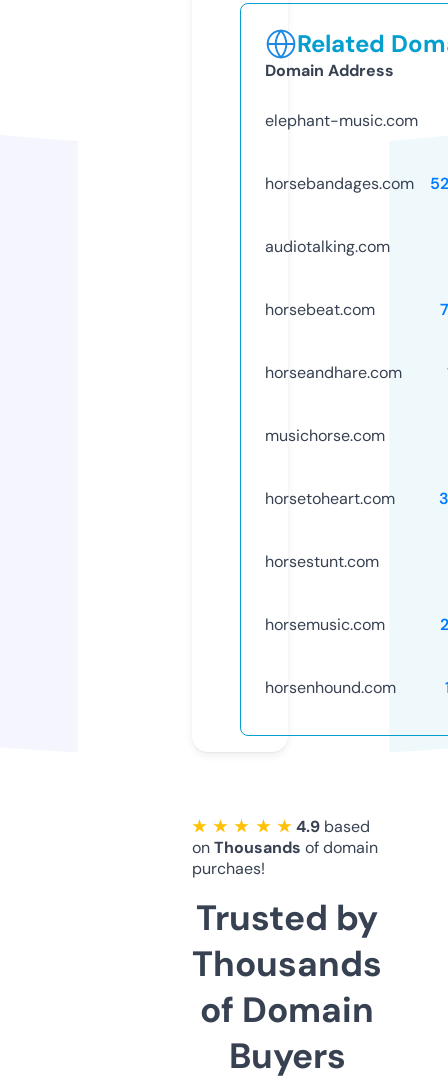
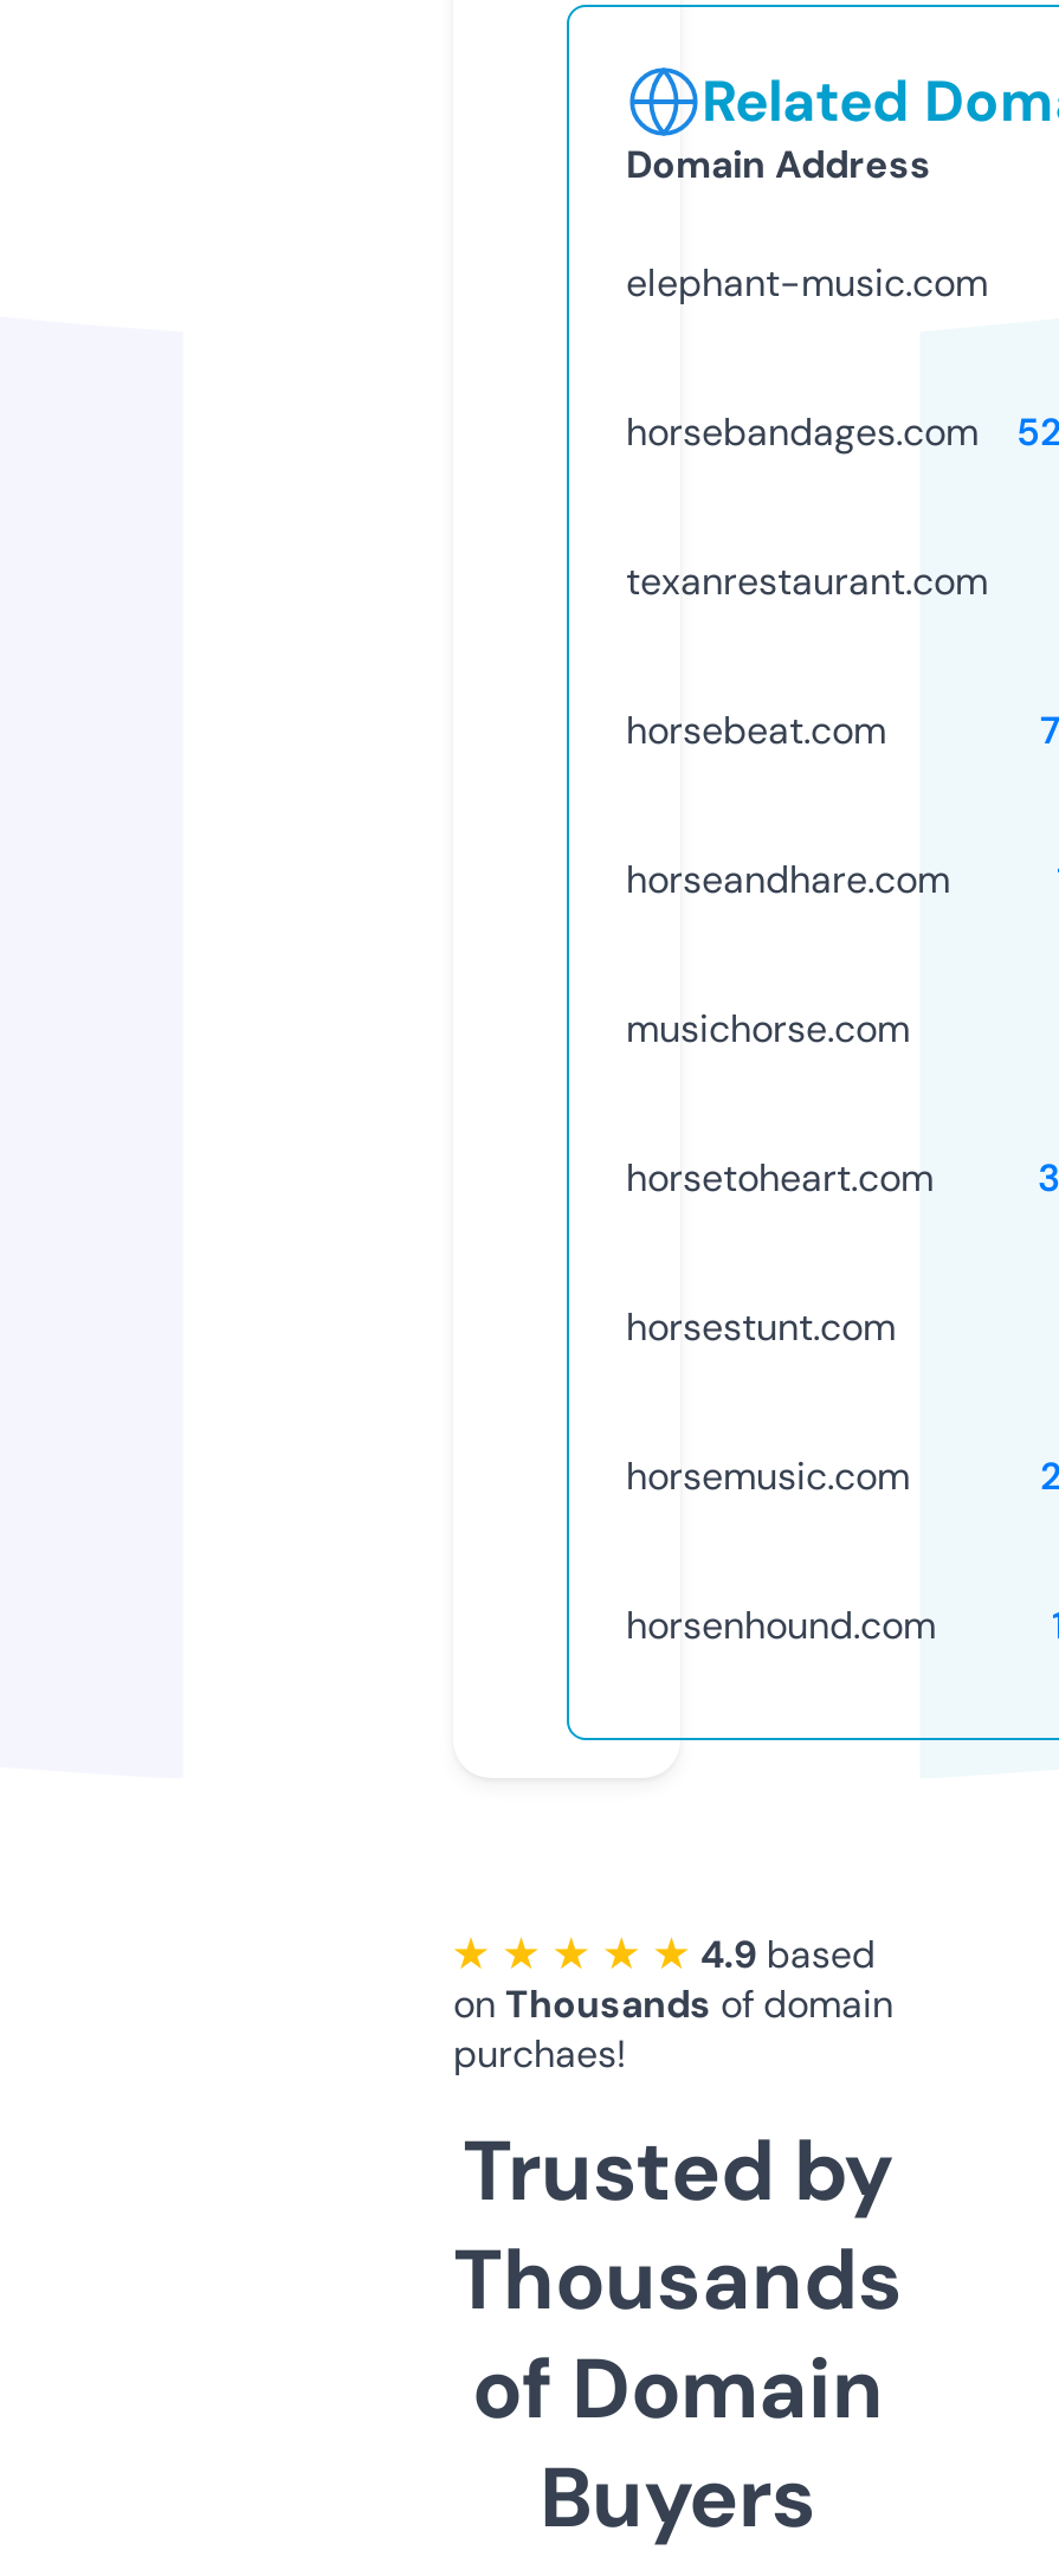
[265,236,390,257] audiotalking.com -> [626,556,988,606] texanrestaurant.com

